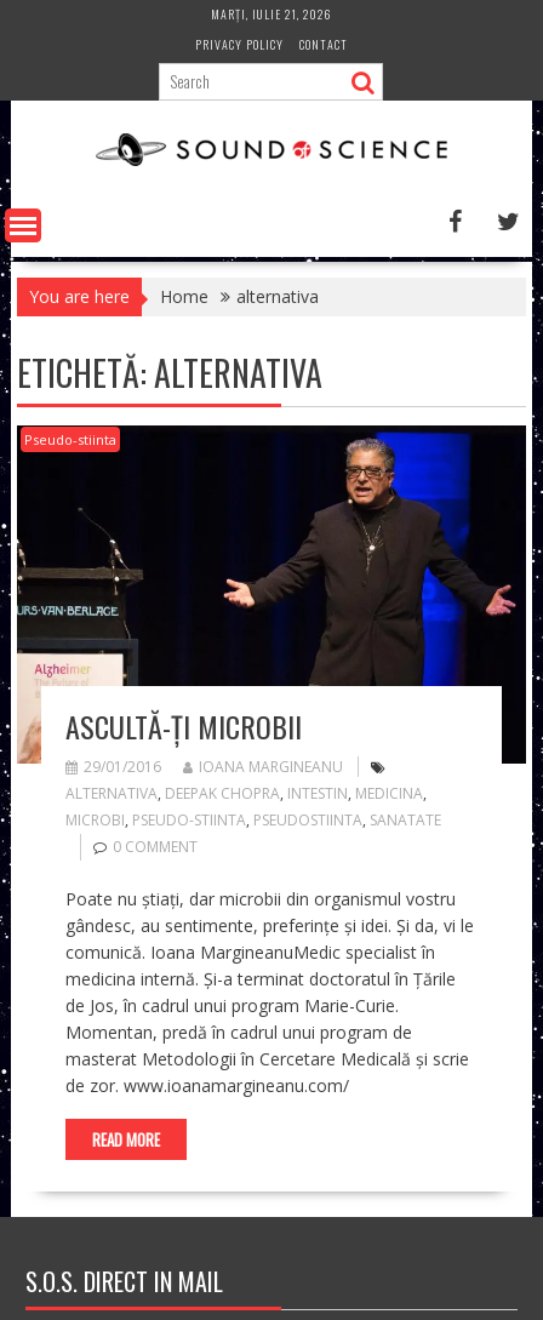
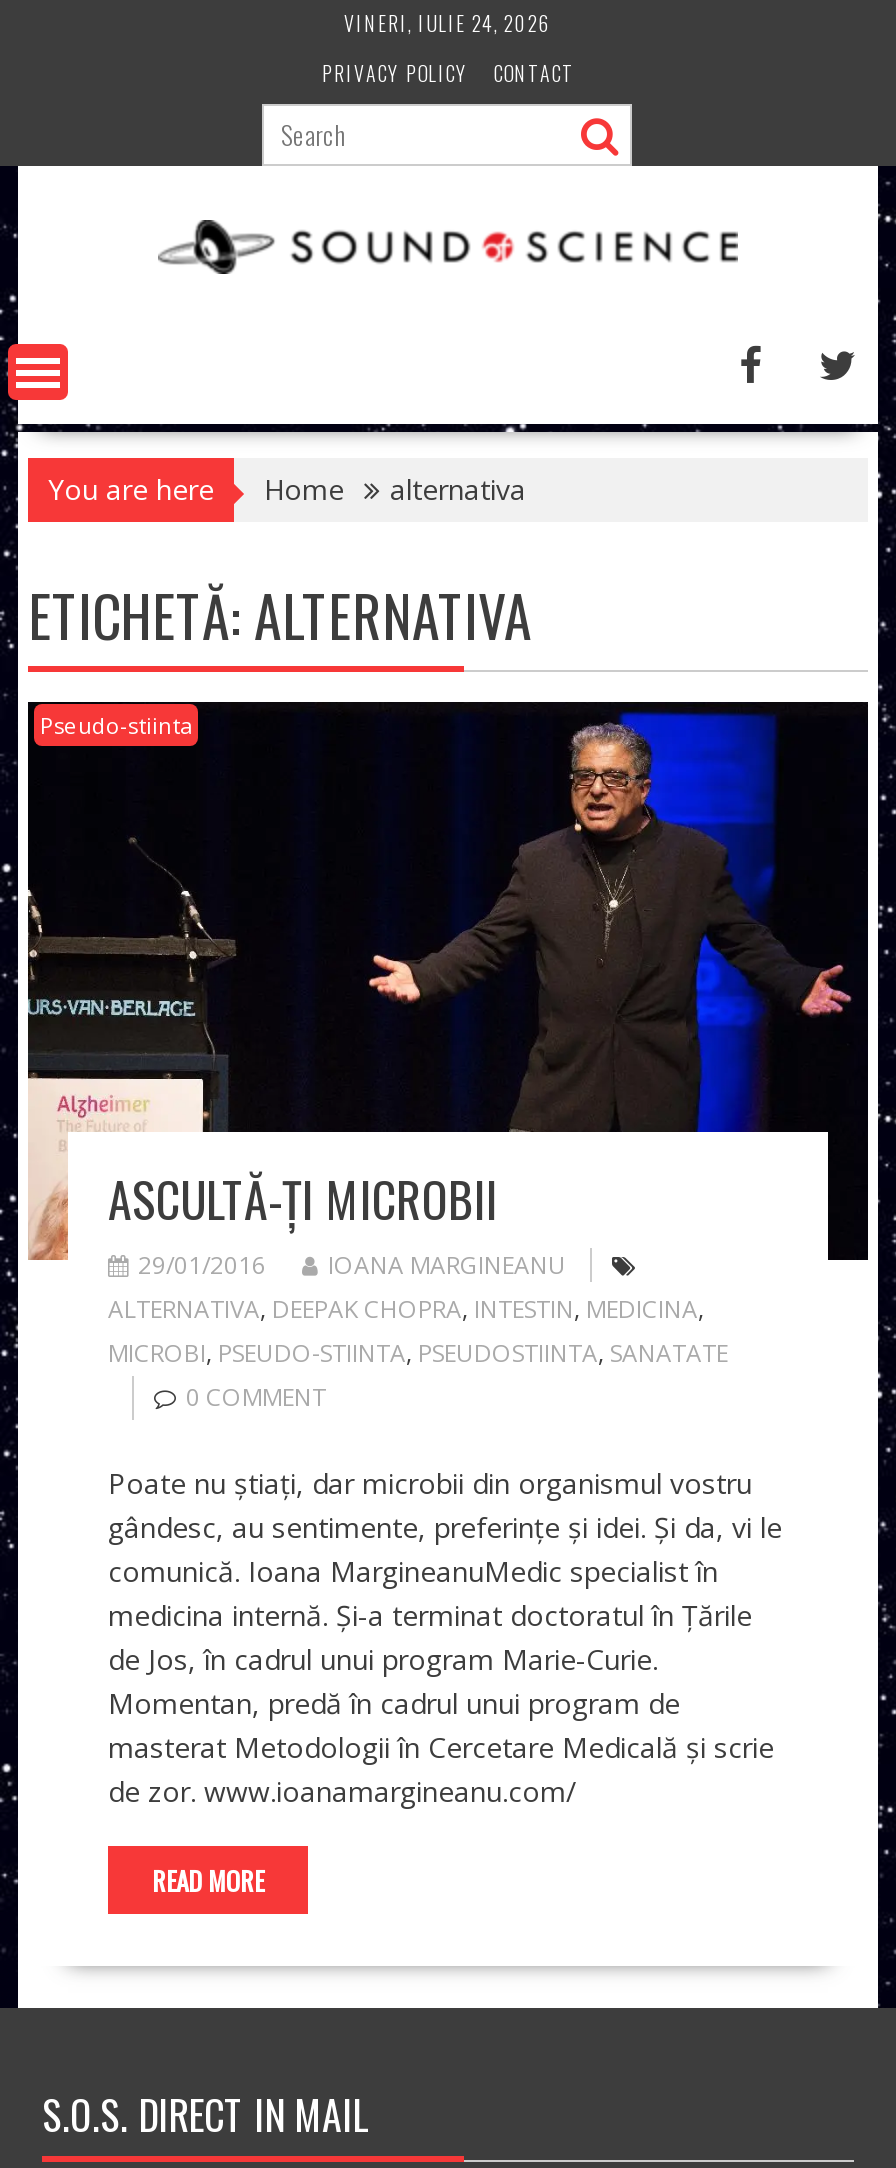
[211,5,332,23] MARȚI, IULIE 21, 2026 -> [344,8,552,38] VINERI, IULIE 24, 2026

